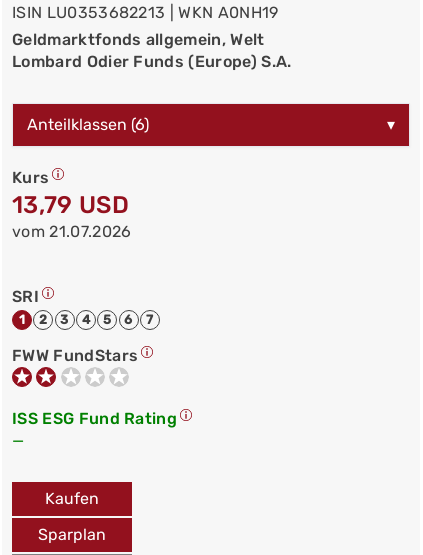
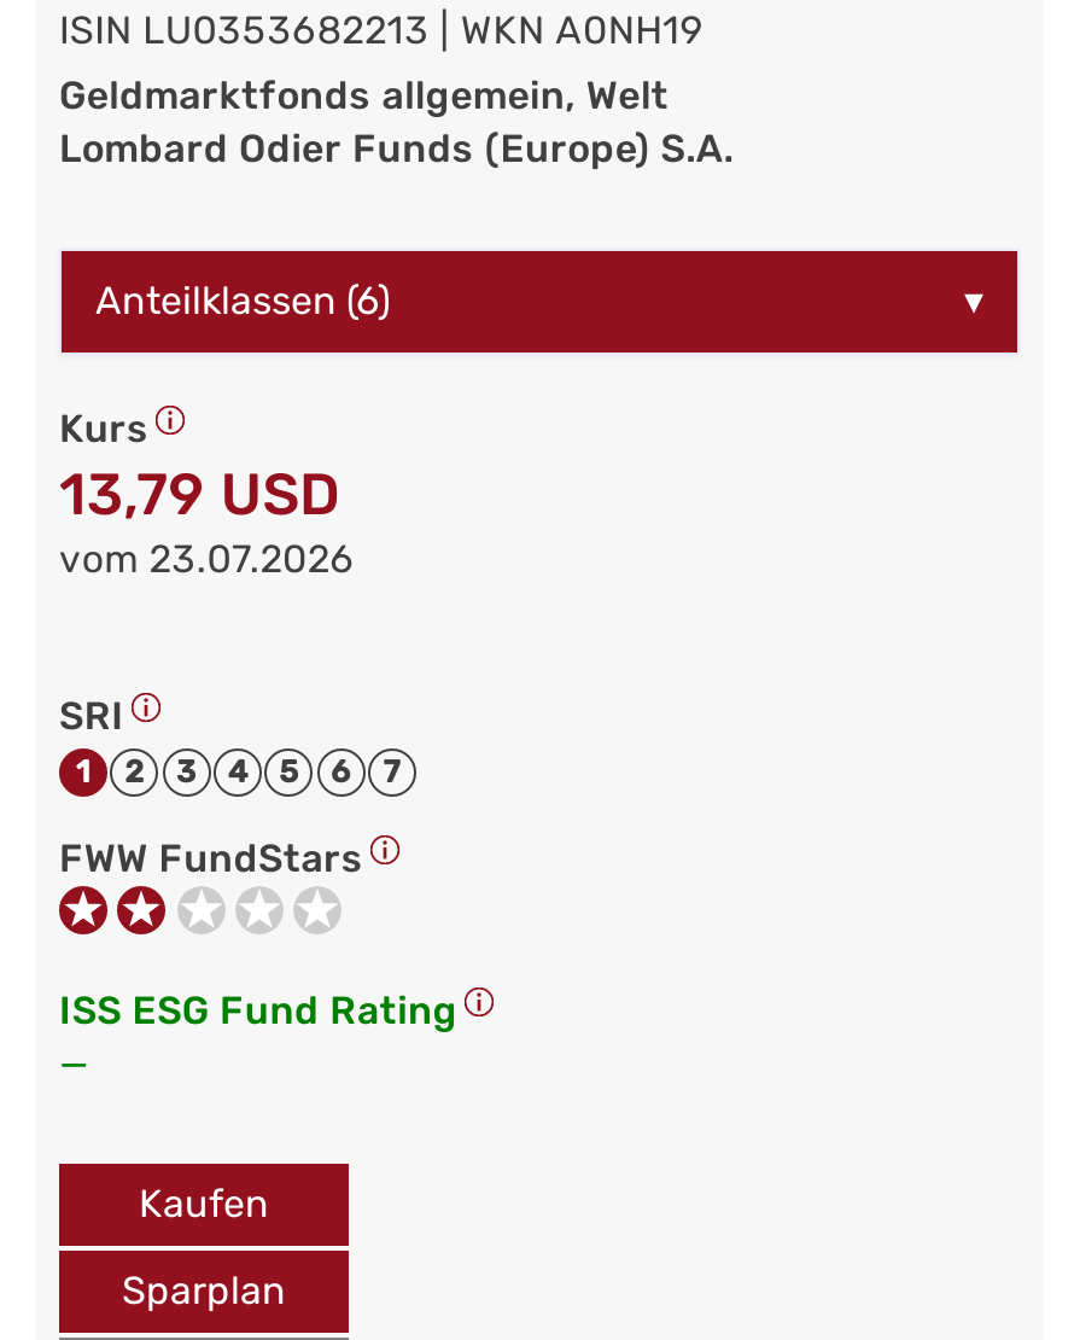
[12,222,131,241] vom 21.07.2026 -> [59,536,355,582] vom 23.07.2026

